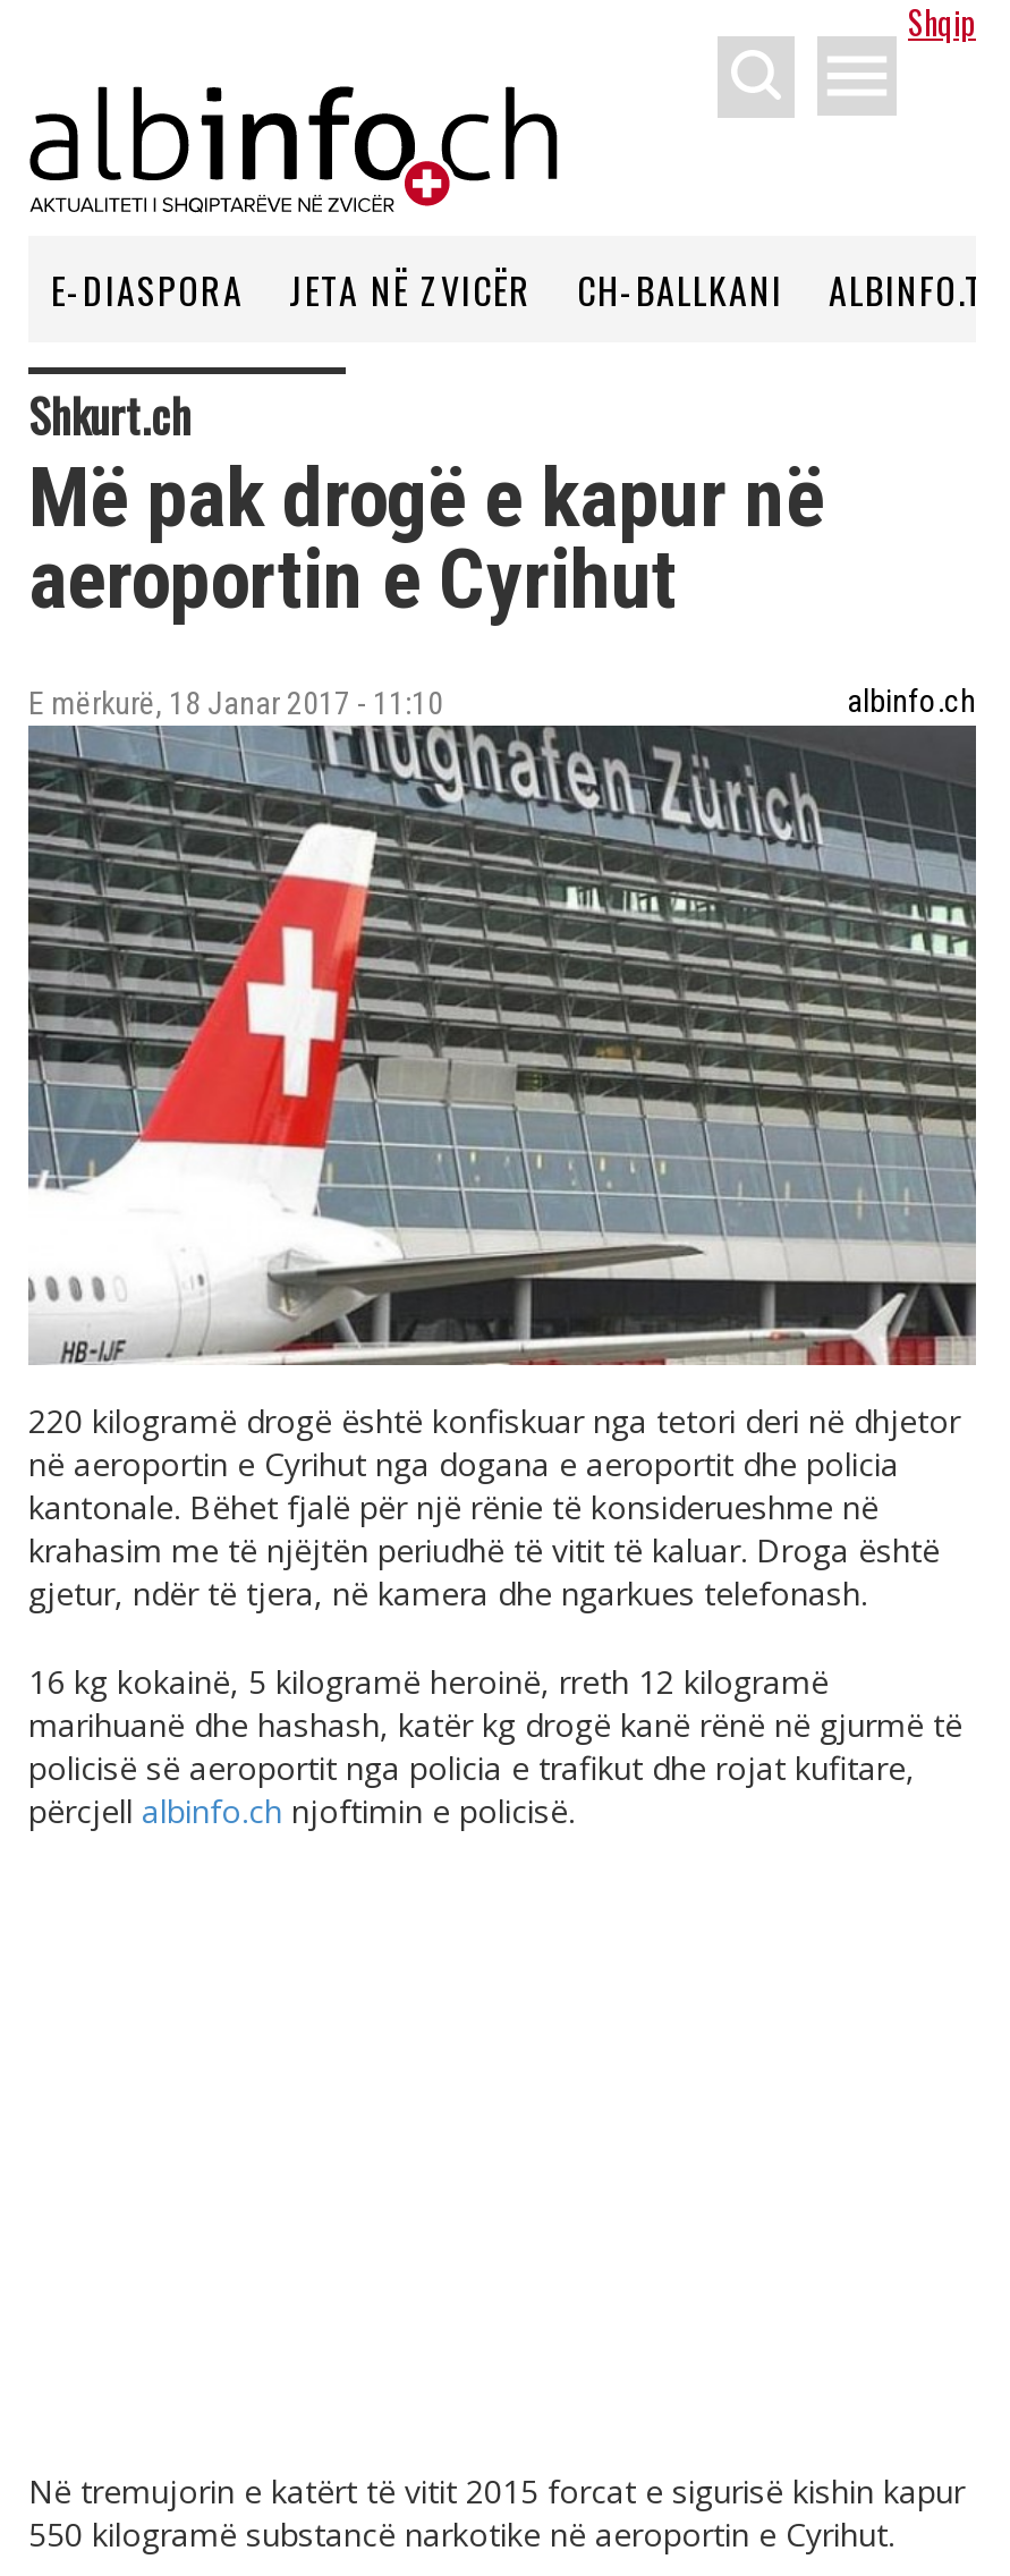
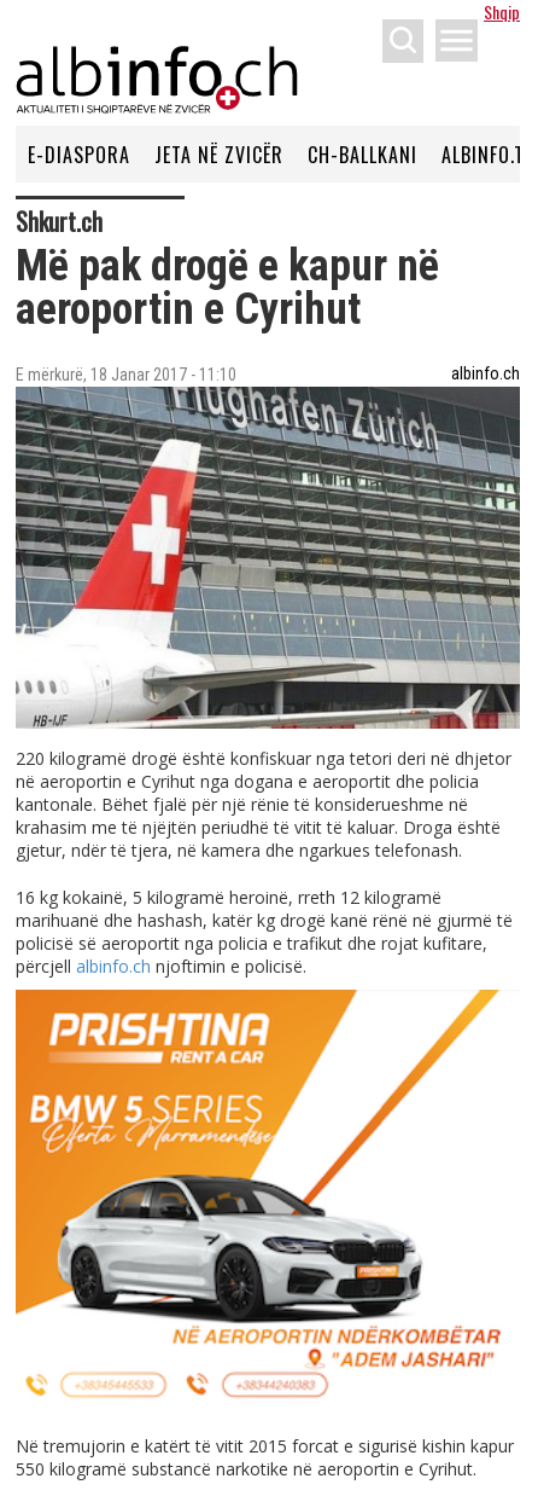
none -> [14,988,502,1398] [image]

